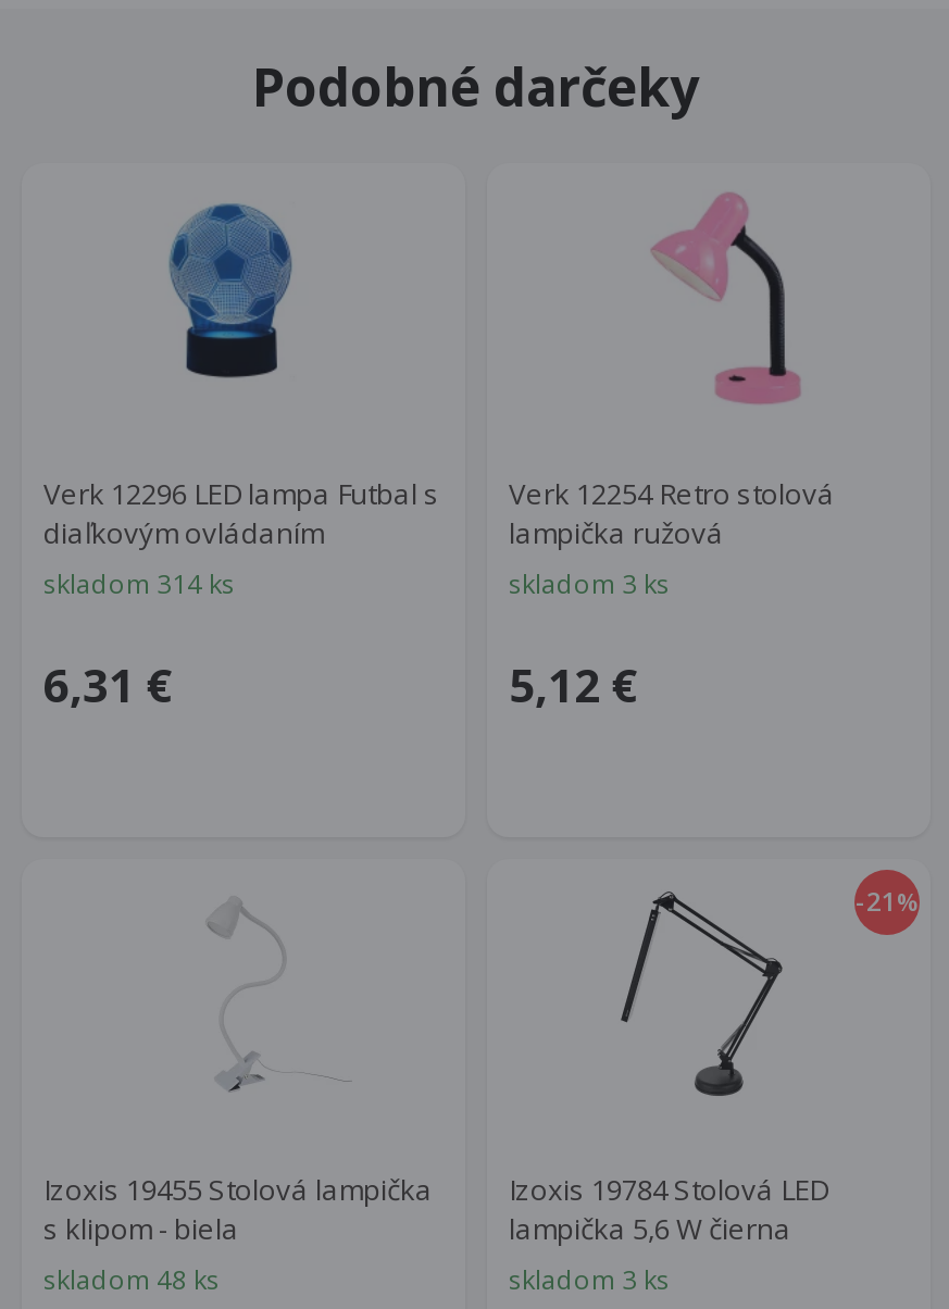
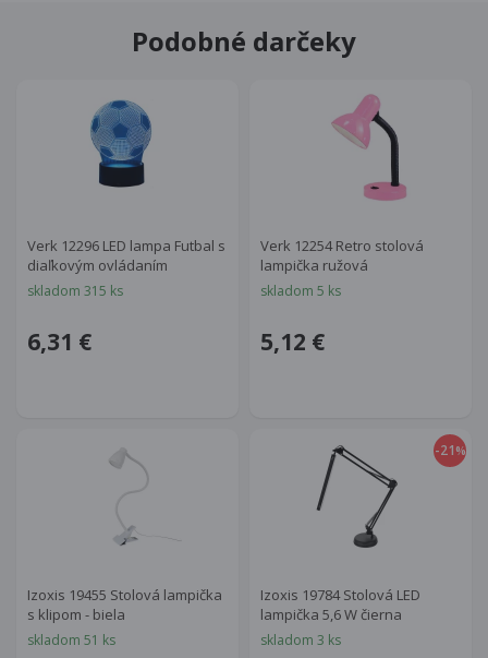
[43,565,235,602] skladom 314 ks -> [27,282,123,300] skladom 315 ks
[509,565,670,602] skladom 3 ks -> [260,282,341,300] skladom 5 ks
[43,1261,220,1298] skladom 48 ks -> [27,631,115,649] skladom 51 ks

